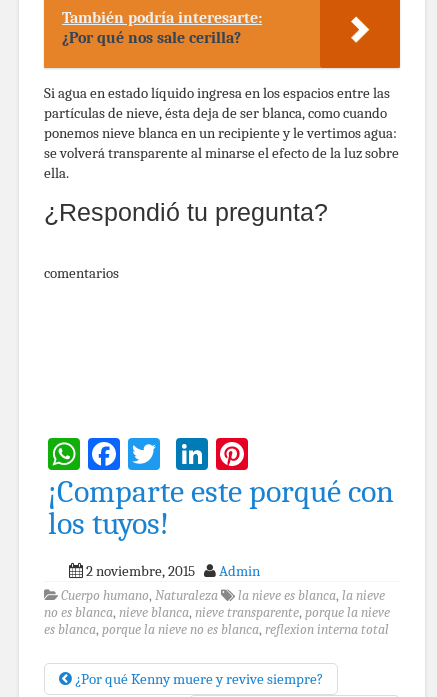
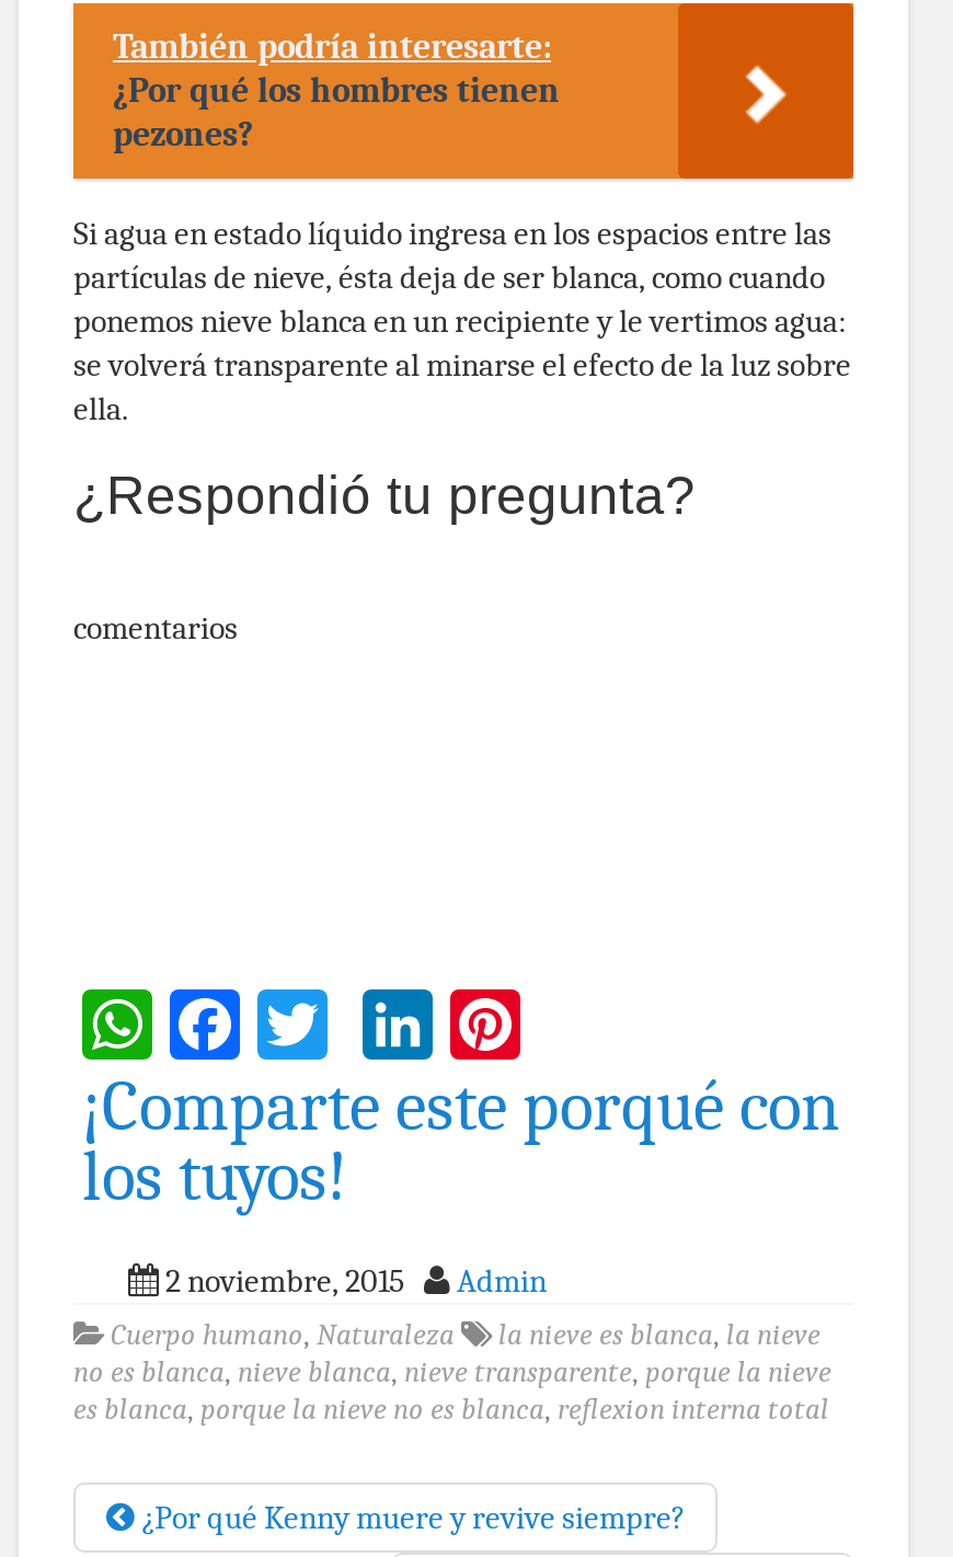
[62,29,241,47] ¿Por qué nos sale cerilla? -> [113,71,560,154] ¿Por qué los hombres tienen | pezones?

